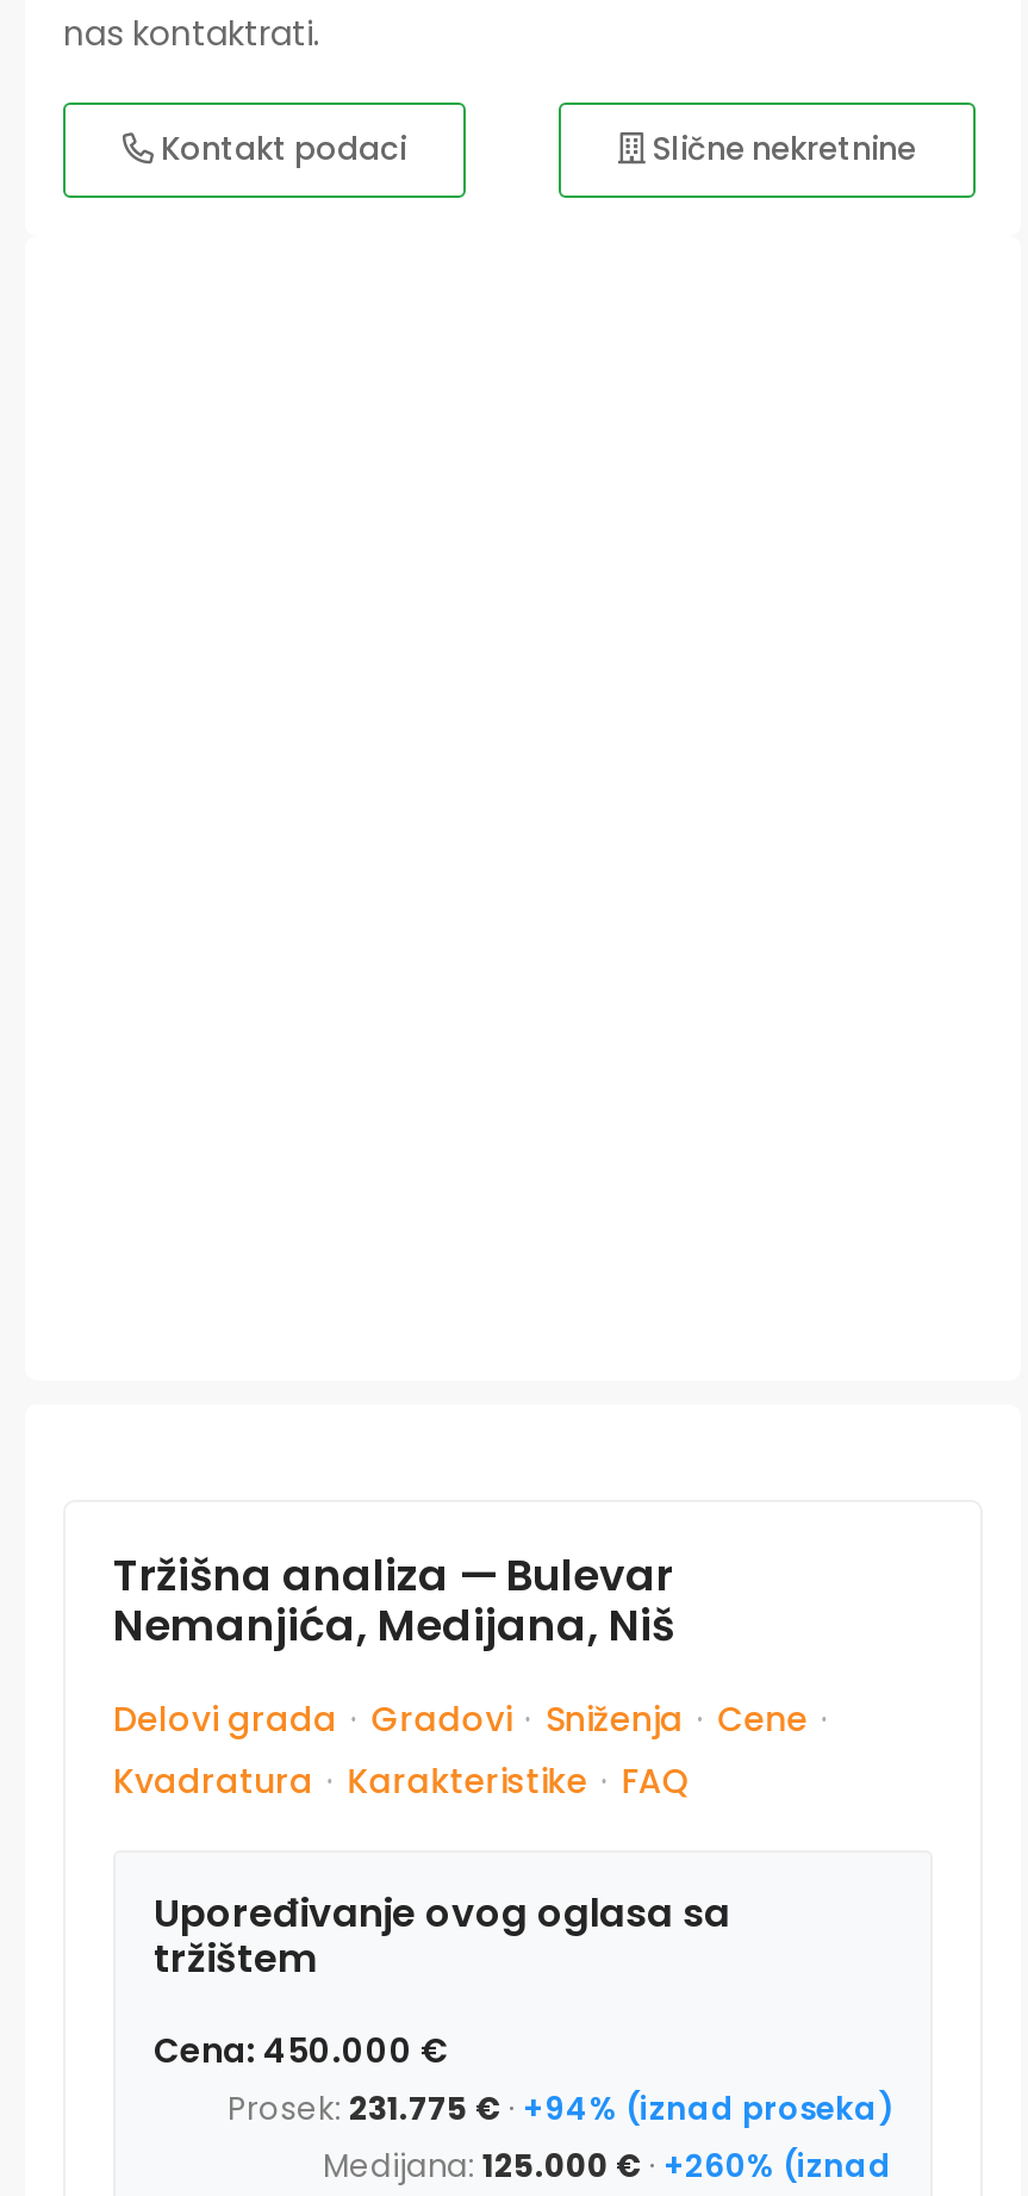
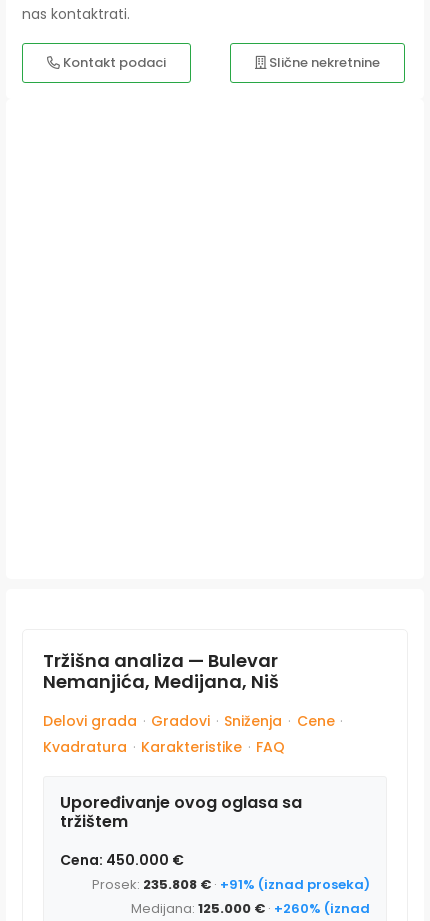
[228,2085,892,2131] Prosek: 231.775 €· +94% (iznad proseka) -> [92,875,370,894] Prosek: 235.808 €· +91% (iznad proseka)

